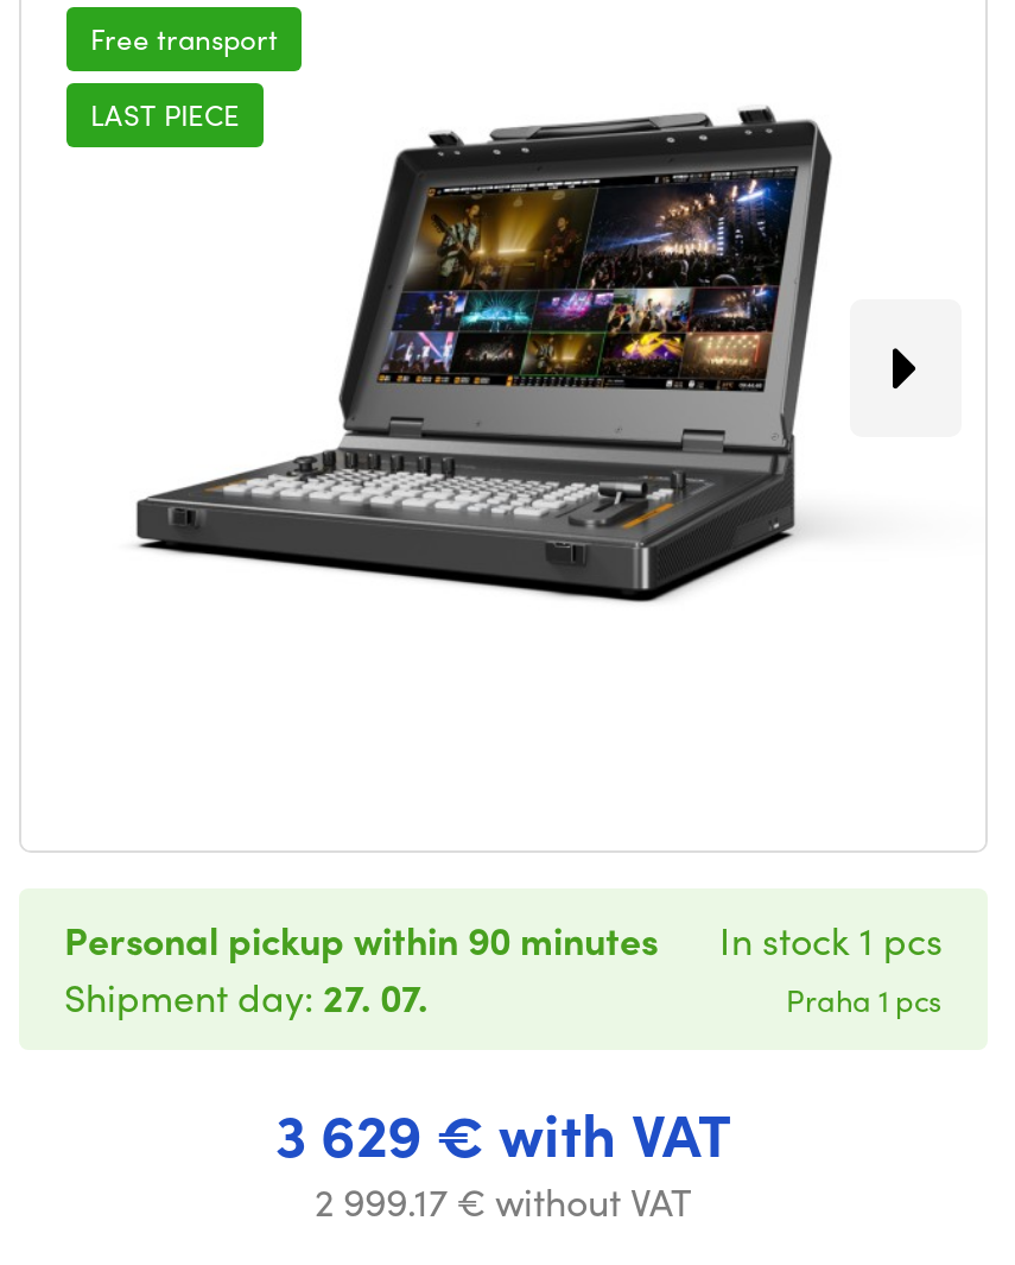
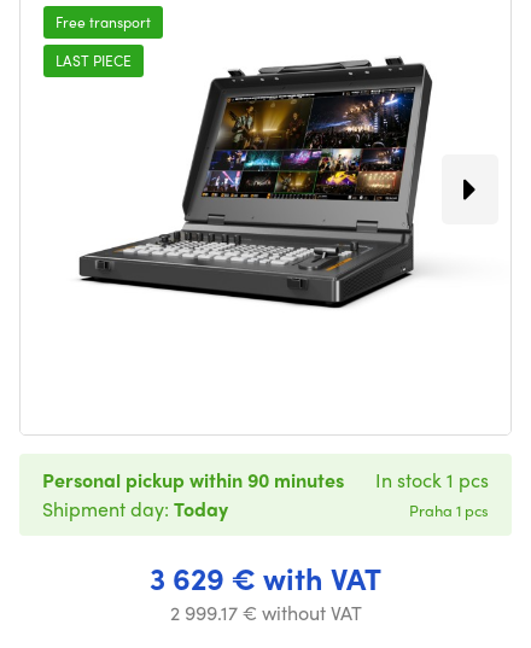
[64,969,427,1024] Shipment day: 27. 07. -> [42,495,228,523] Shipment day: Today

